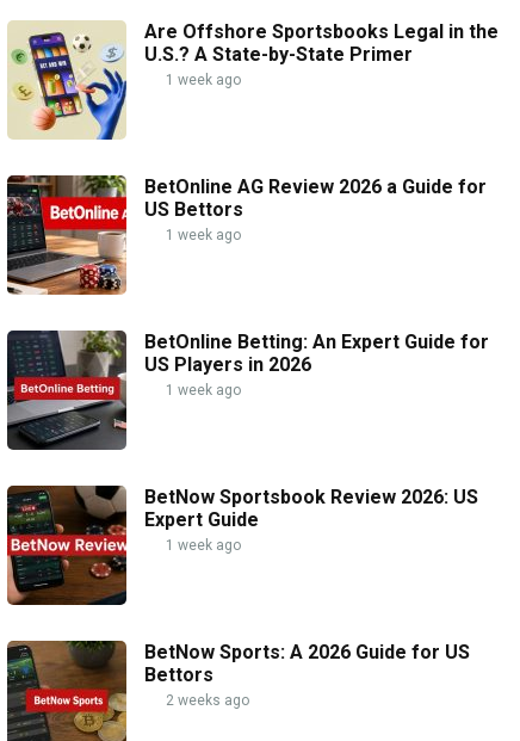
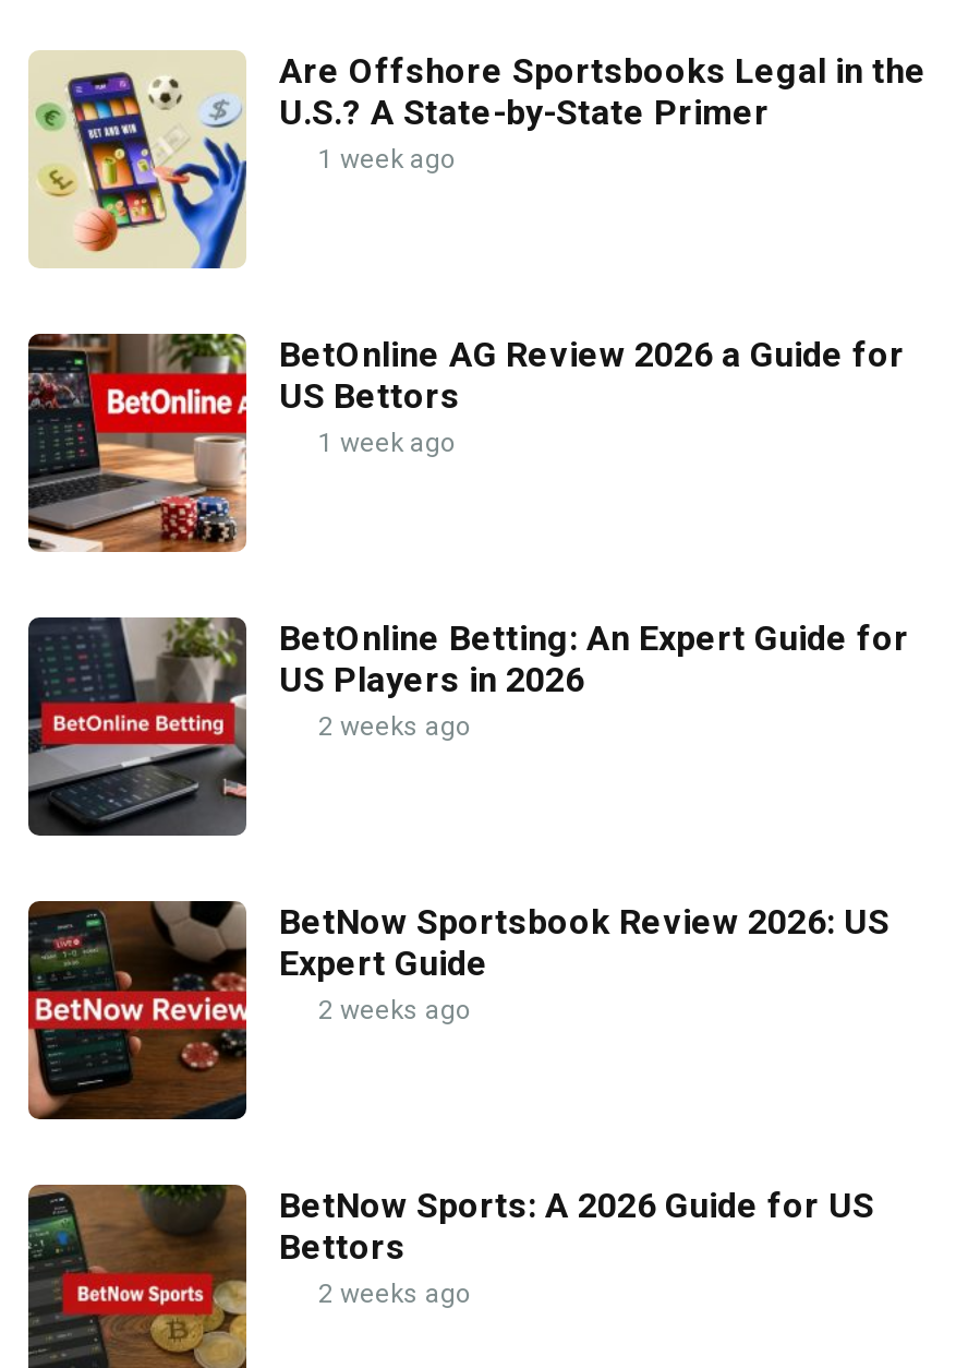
[162,382,241,399] 1 week ago -> [312,711,471,742] 2 weeks ago
[162,537,241,554] 1 week ago -> [312,995,471,1025] 2 weeks ago

